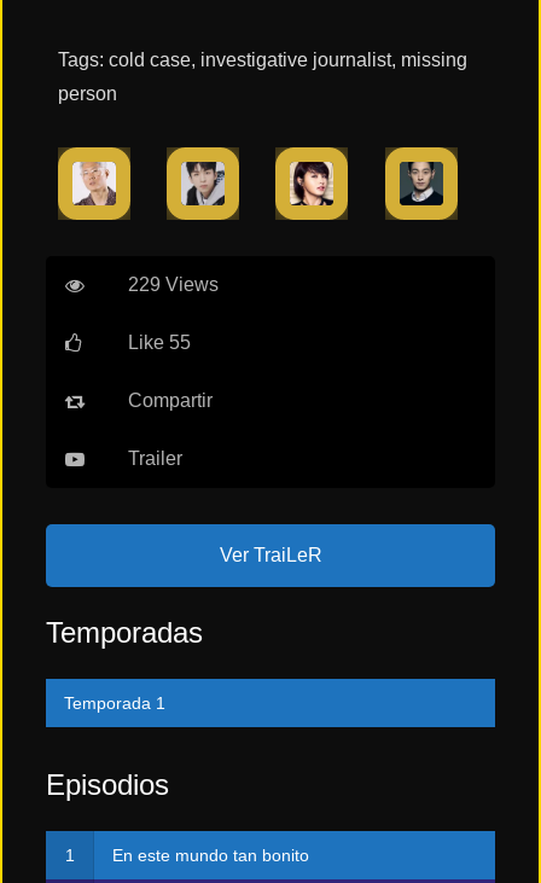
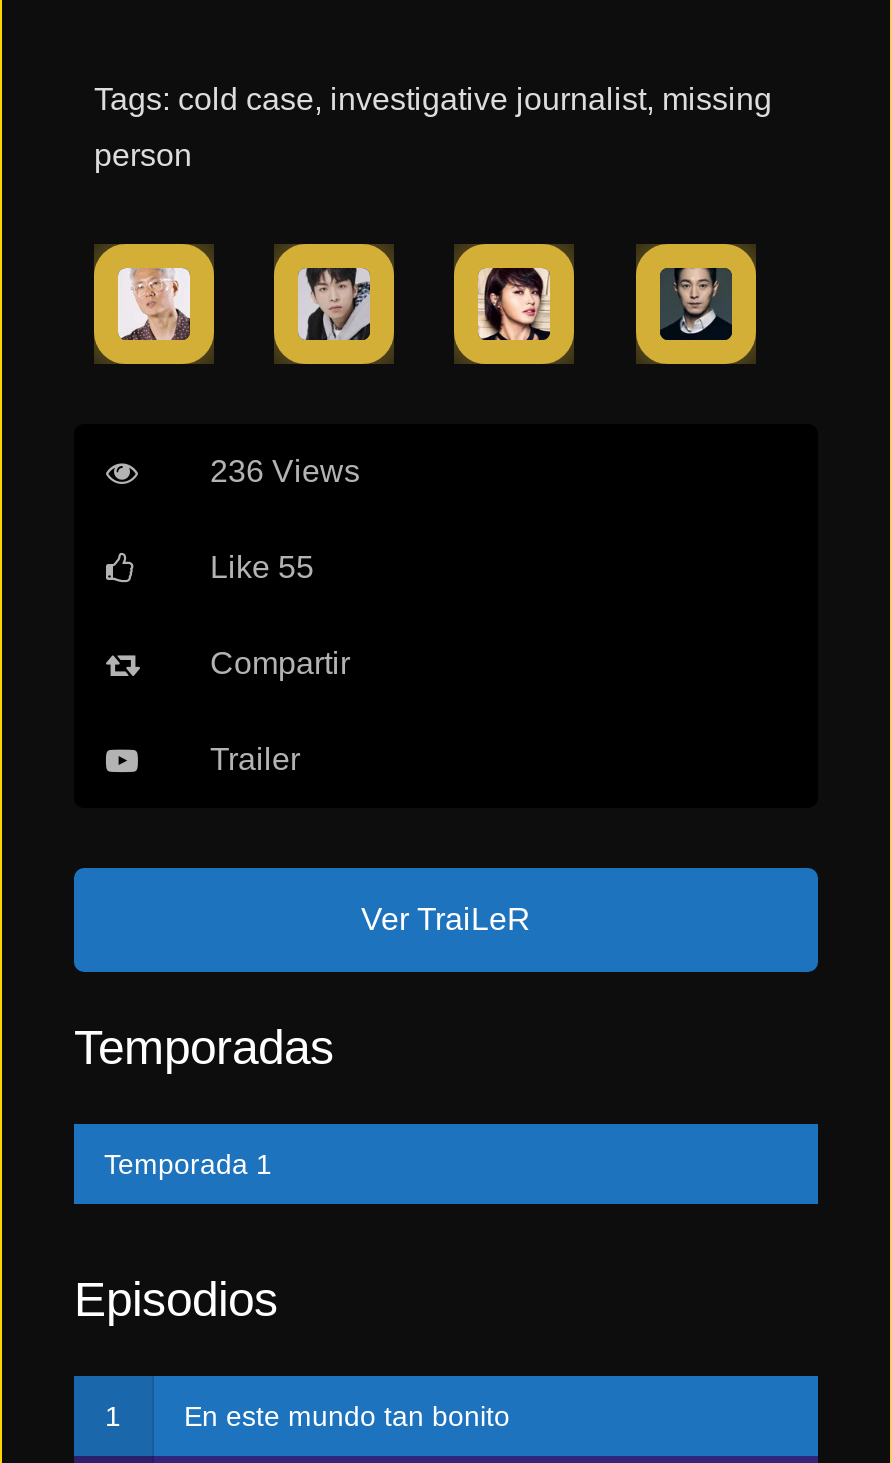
[128,274,219,295] 229 Views -> [210,454,360,488] 236 Views

